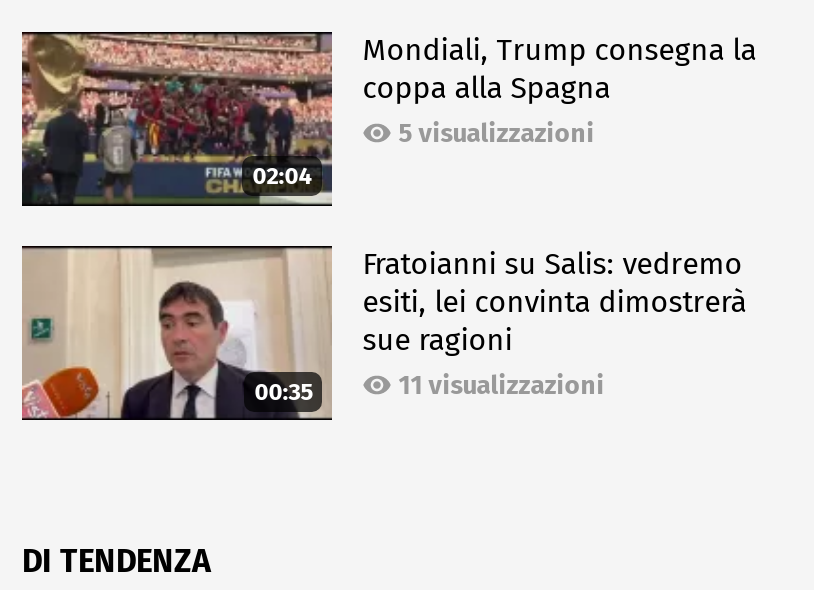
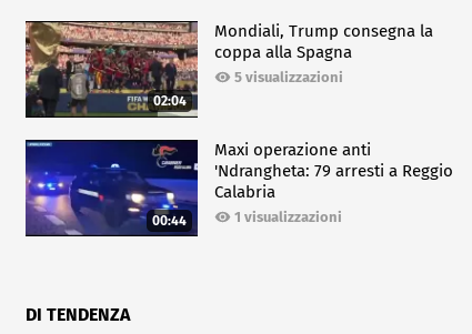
[20,246,334,420] [image] | 00:35 -> [24,140,199,236] [image] | 00:44
[362,247,746,401] Fratoianni su Salis: vedremo | esiti, lei convinta dimostrerà | sue ragioni | 11 visualizzazioni -> [215,140,453,226] Maxi operazione anti | 'Ndrangheta: 79 arresti a Reggio | Calabria | 1 visualizzazioni

